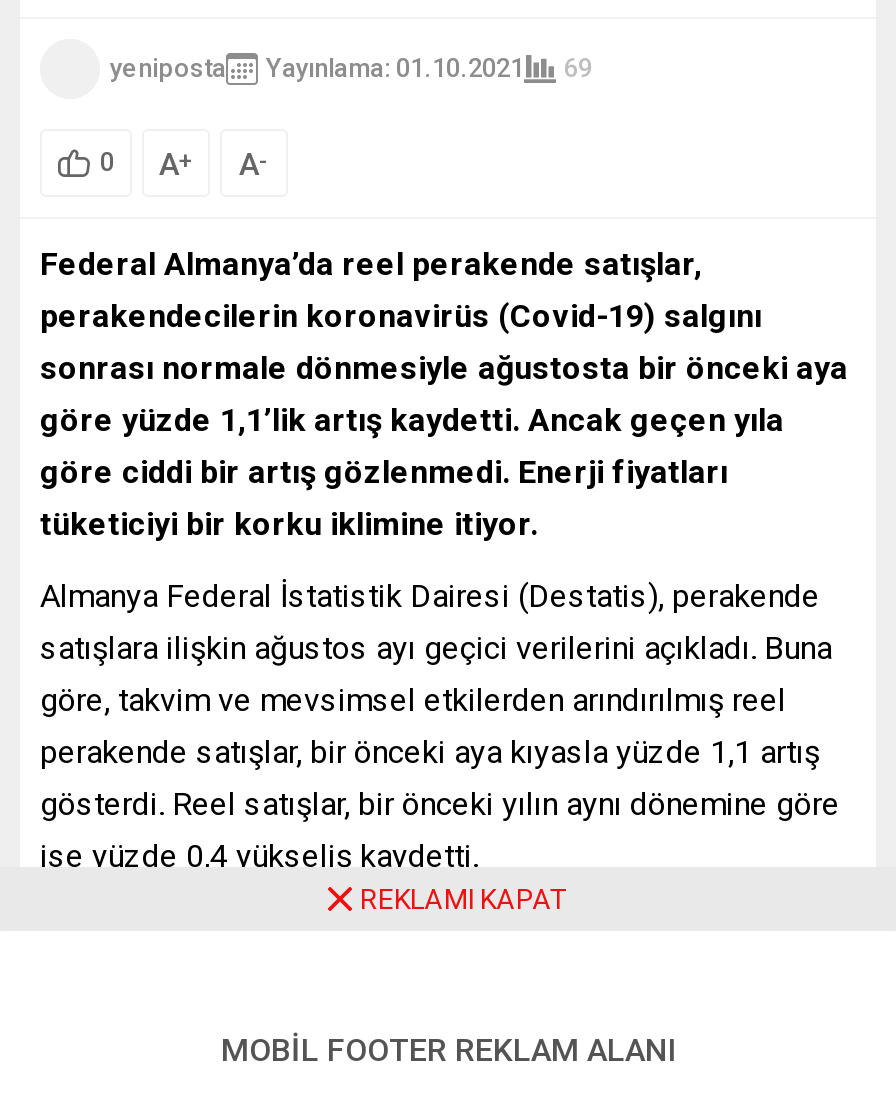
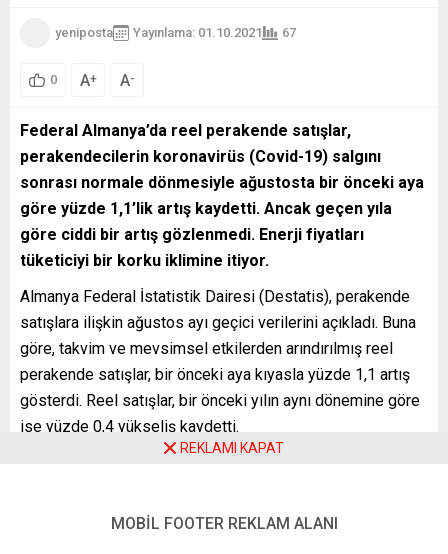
[110,53,592,83] yeniposta Yayınlama: 01.10.2021 69 -> [55,25,296,40] yeniposta Yayınlama: 01.10.2021 67

